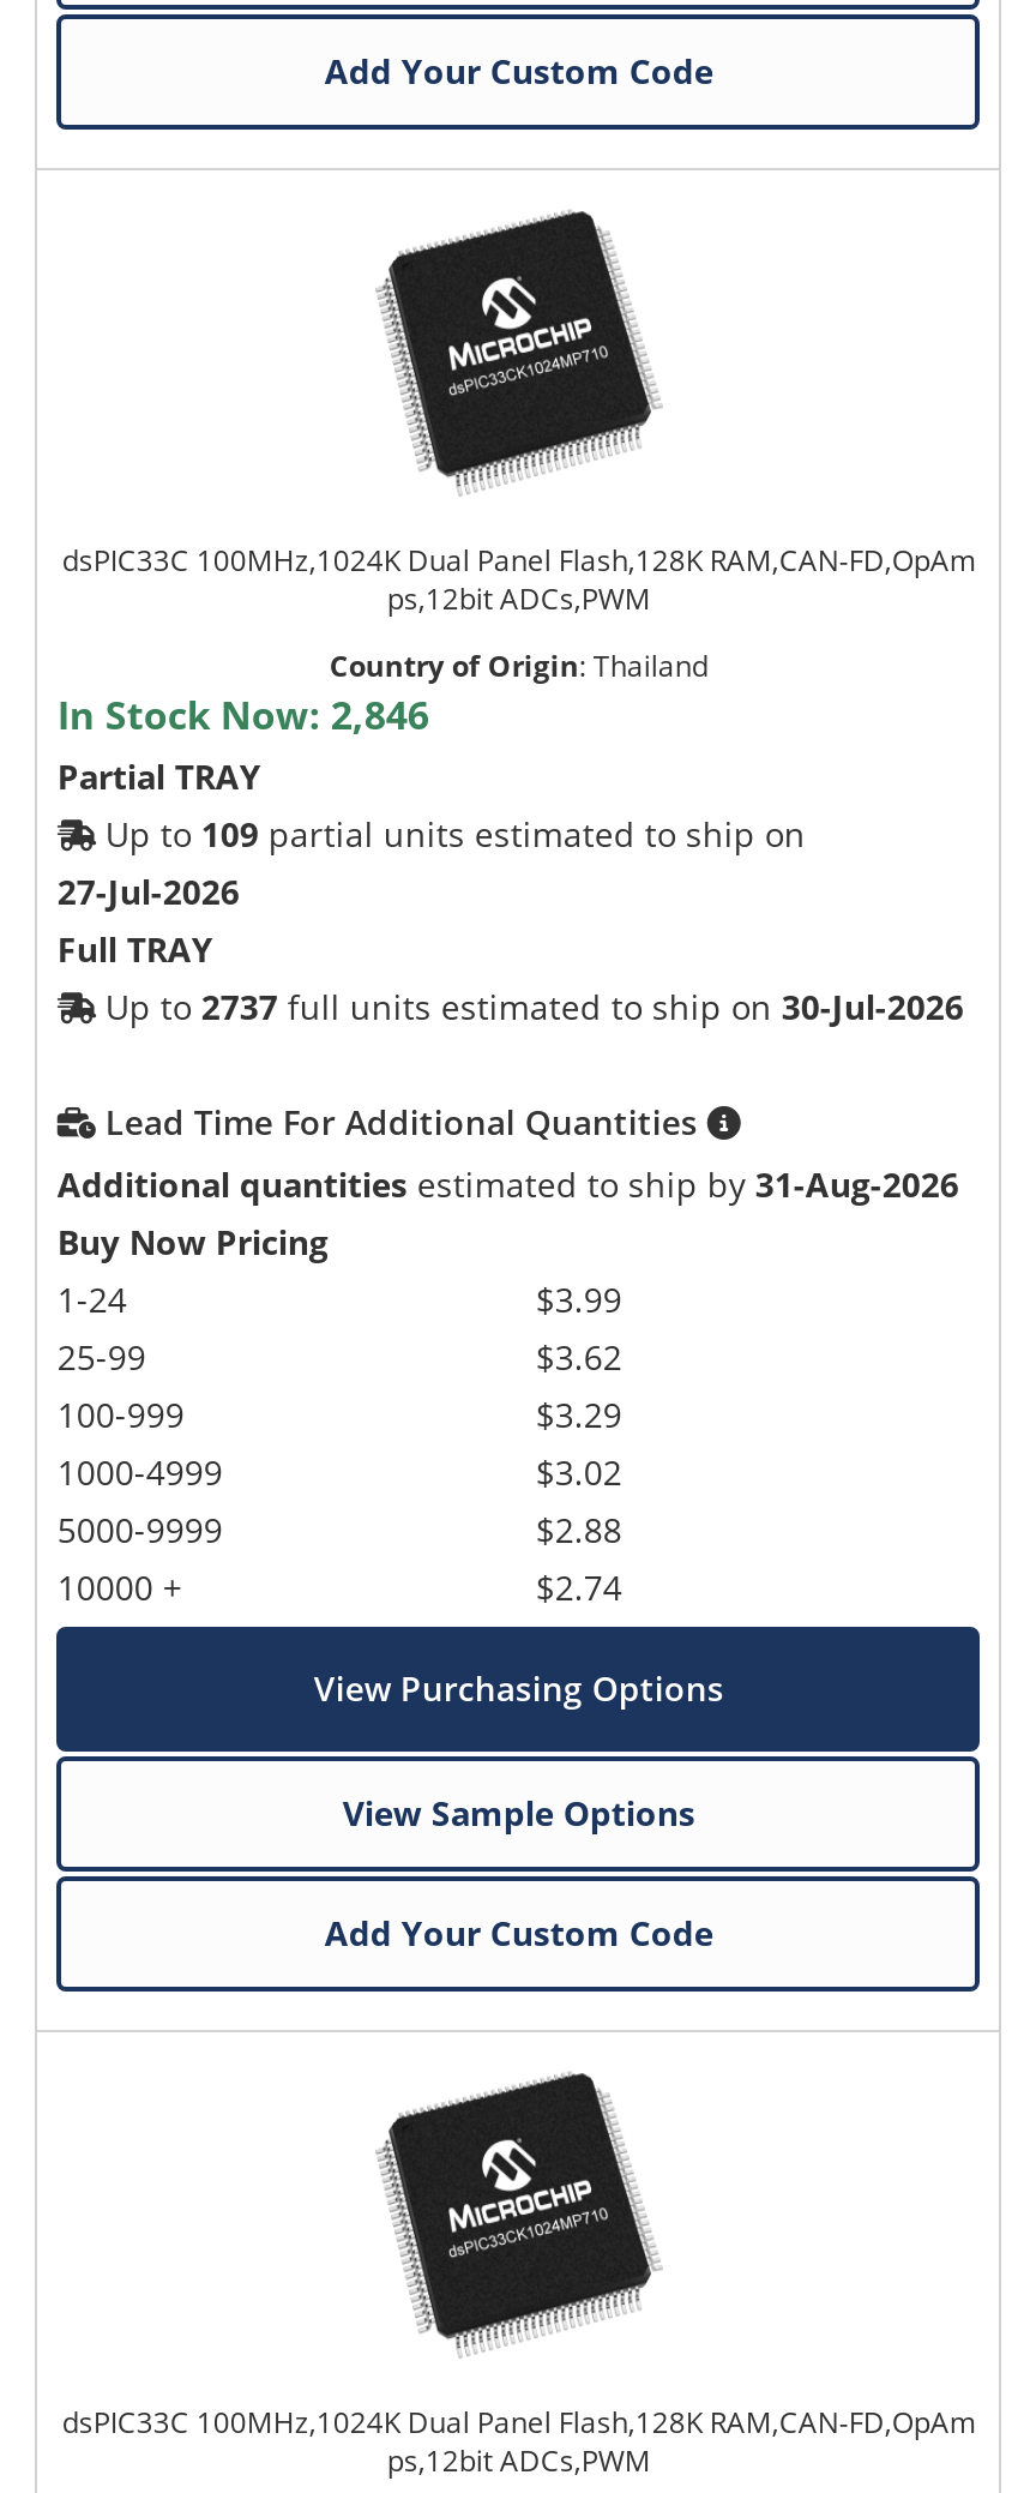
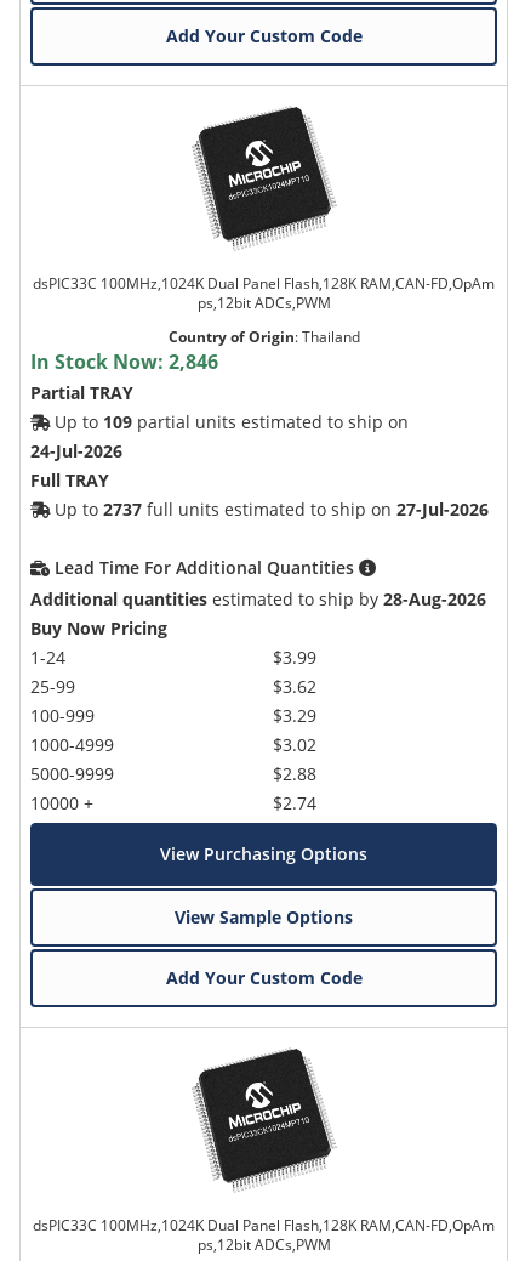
[57,868,240,913] 27-Jul-2026 -> [31,439,123,462] 24-Jul-2026
[105,983,964,1029] Up to 2737 full units estimated to ship on 30-Jul-2026 -> [55,497,489,520] Up to 2737 full units estimated to ship on 27-Jul-2026
[57,1161,959,1206] Additional quantities estimated to ship by 31-Aug-2026 -> [31,587,487,610] Additional quantities estimated to ship by 28-Aug-2026

